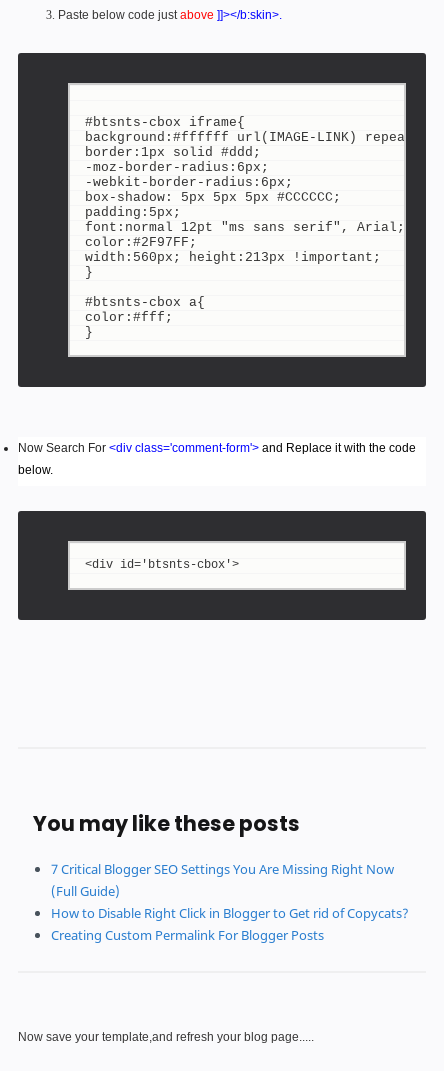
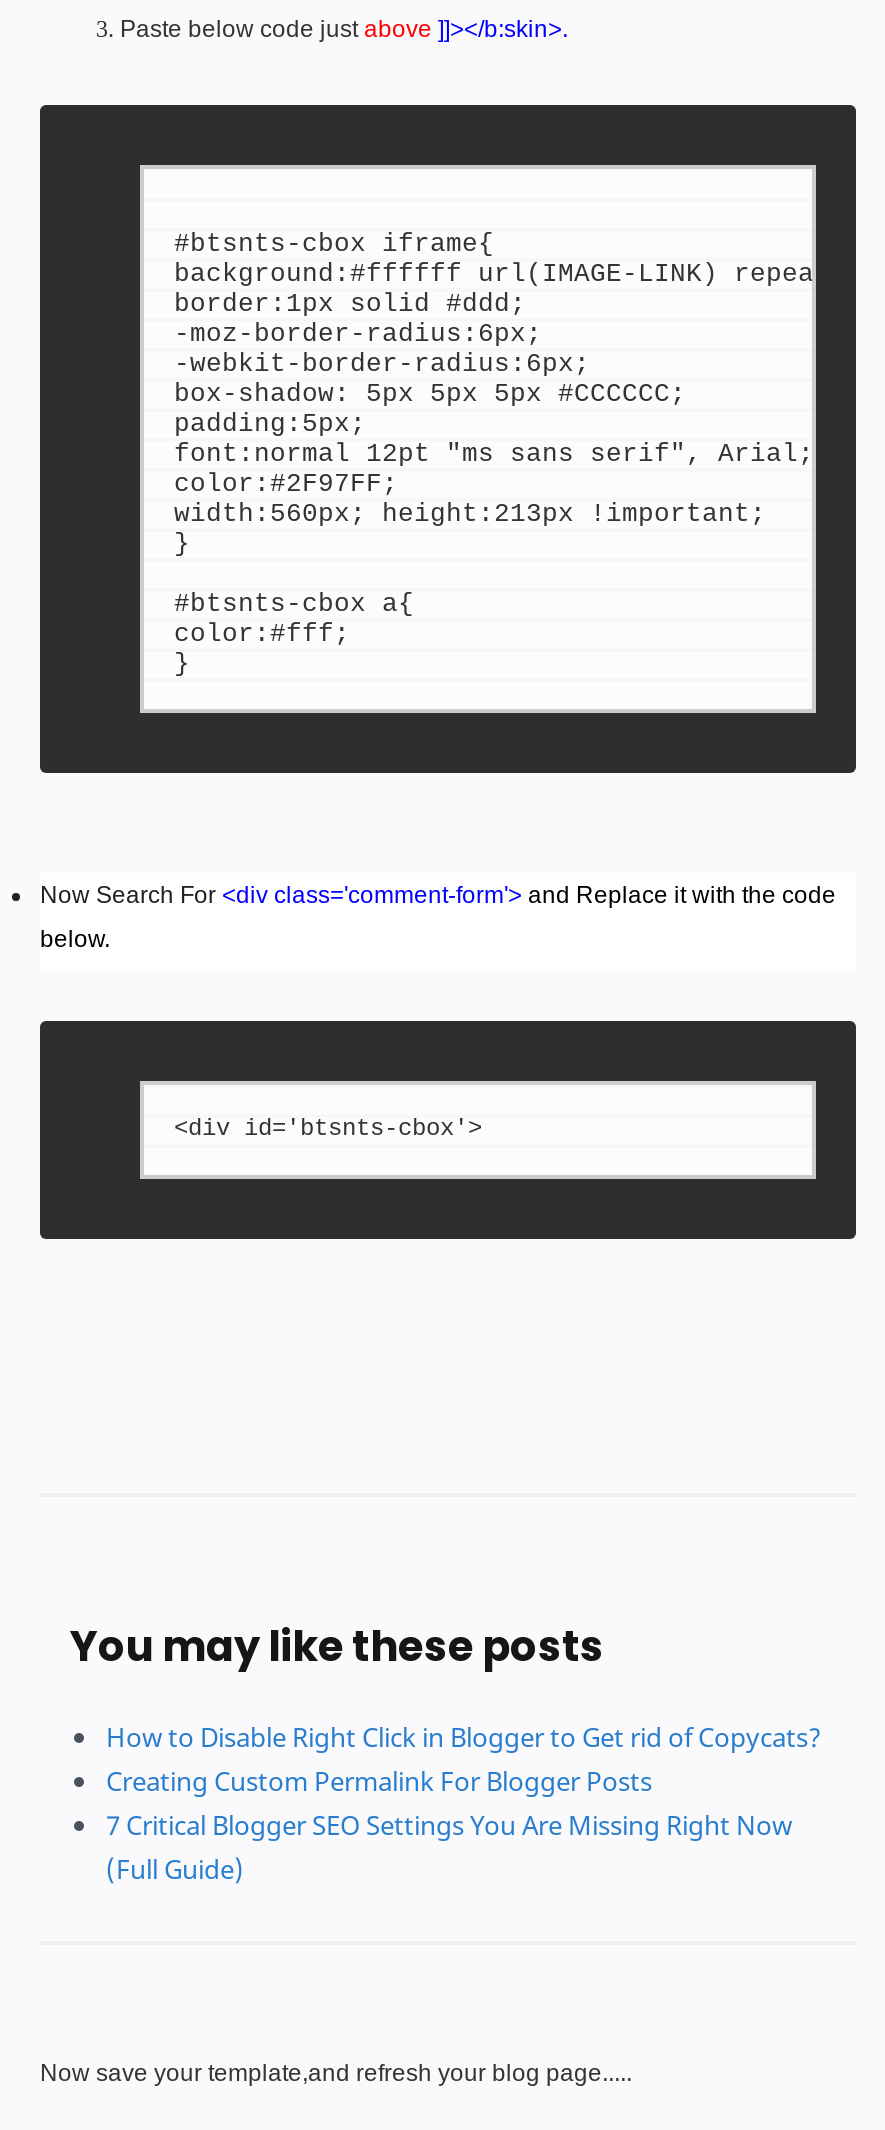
moved [51,860,394,900] -> [106,1807,792,1887]: 7 Critical Blogger SEO Settings You Are Missing Right Now | (Full Guide)
moved [51,904,409,944] -> [106,1719,822,1799]: How to Disable Right Click in Blogger to Get rid of Copycats? | Creating Custom Permalink For Blogger Posts

